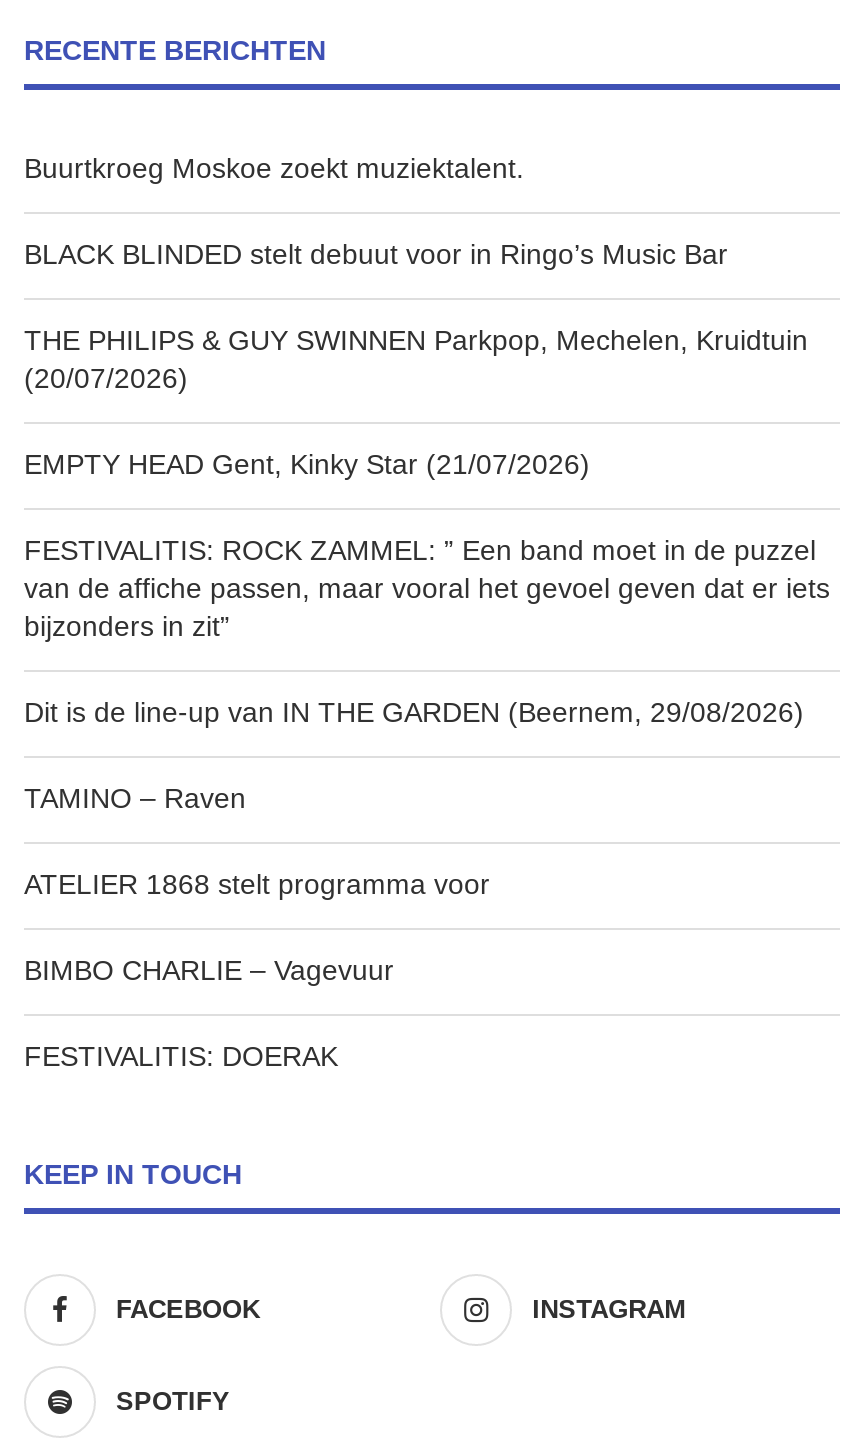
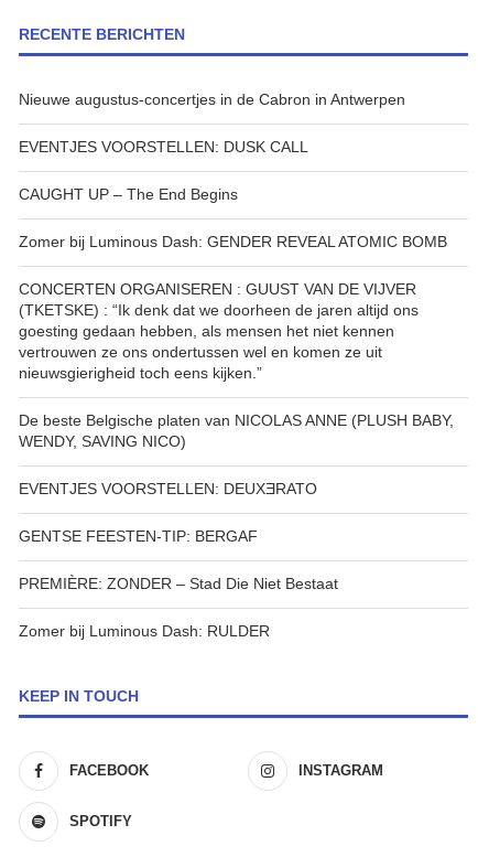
[24,153,524,185] Buurtkroeg Moskoe zoekt muziektalent. -> [19,91,405,109] Nieuwe augustus-concertjes in de Cabron in Antwerpen
[24,239,728,271] BLACK BLINDED stelt debuut voor in Ringo’s Music Bar -> [19,138,308,156] EVENTJES VOORSTELLEN: DUSK CALL
[24,325,808,395] THE PHILIPS & GUY SWINNEN Parkpop, Mechelen, Kruidtuin | (20/07/2026) -> [19,186,238,203] CAUGHT UP – The End Begins
[24,449,590,481] EMPTY HEAD Gent, Kinky Star (21/07/2026) -> [19,233,447,251] Zomer bij Luminous Dash: GENDER REVEAL ATOMIC BOMB
[24,535,830,643] FESTIVALITIS: ROCK ZAMMEL: ” Een band moet in de puzzel | van de affiche passen, maar vooral het gevoel geven dat er iets | bijzonders in zit” -> [19,281,419,382] CONCERTEN ORGANISEREN : GUUST VAN DE VIJVER | (TKETSKE) : “Ik denk dat we doorheen de jaren altijd ons | goesting gedaan hebben, als mensen het niet kennen | vertrouwen ze ons ondertussen wel en komen ze uit | nieuwsgierigheid toch eens kijken.”
[24,697,804,729] Dit is de line-up van IN THE GARDEN (Beernem, 29/08/2026) -> [19,412,454,450] De beste Belgische platen van NICOLAS ANNE (PLUSH BABY, | WENDY, SAVING NICO)
[24,783,246,815] TAMINO – Raven -> [19,480,317,498] EVENTJES VOORSTELLEN: DEUXƎRATO
[24,869,490,901] ATELIER 1868 stelt programma voor -> [19,528,258,545] GENTSE FEESTEN-TIP: BERGAF
[24,955,394,987] BIMBO CHARLIE – Vagevuur -> [19,575,338,593] PREMIÈRE: ZONDER – Stad Die Niet Bestaat
[24,1041,338,1073] FESTIVALITIS: DOERAK -> [19,623,270,640] Zomer bij Luminous Dash: RULDER

